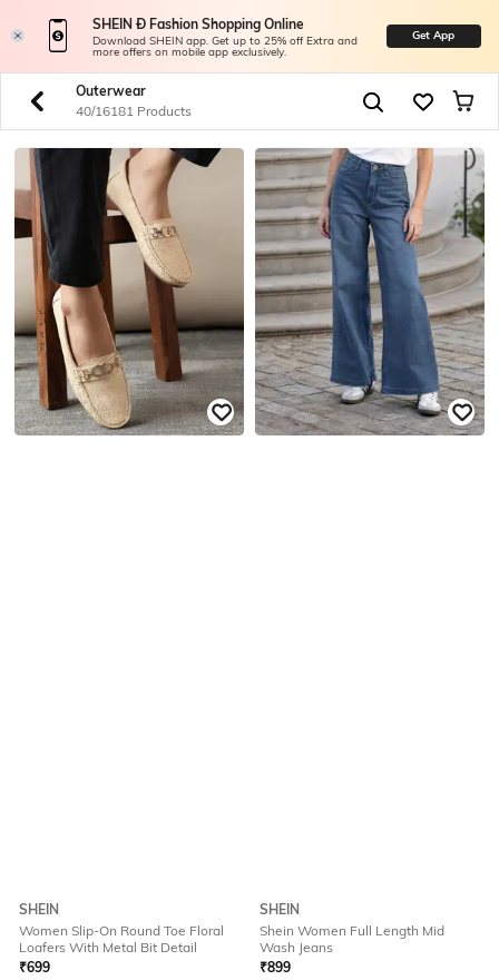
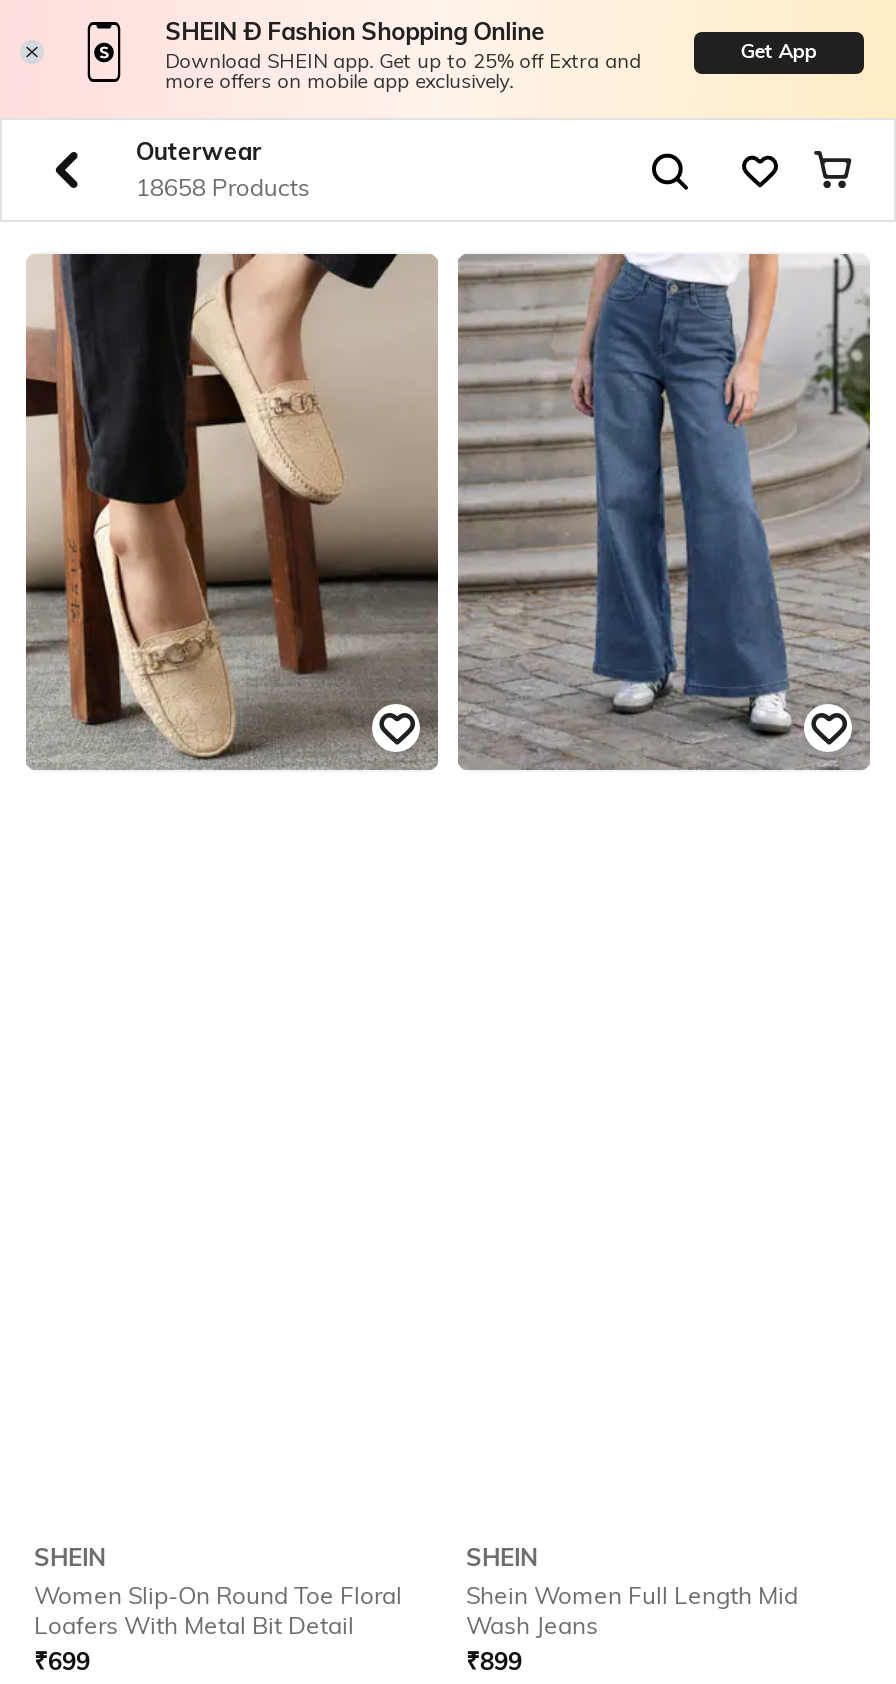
[76,102,191,119] 40/16181 Products -> [136,172,310,202] 18658 Products

